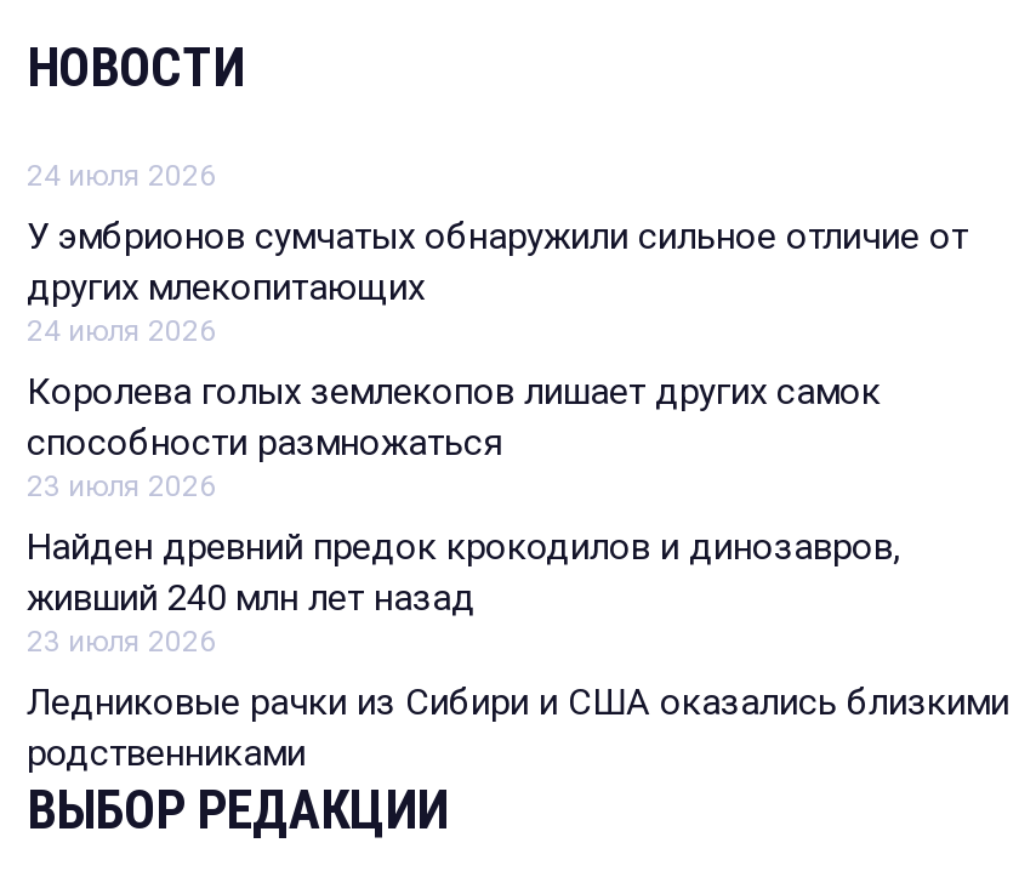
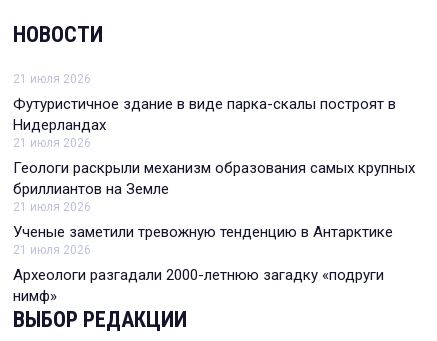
[27,159,216,193] 24 июля 2026 -> [13,72,91,86] 21 июля 2026
[27,215,968,349] У эмбрионов сумчатых обнаружили сильное отличие от | других млекопитающих | 24 июля 2026 -> [13,95,396,150] Футуристичное здание в виде парка-скалы построят в | Нидерландах | 21 июля 2026
[27,370,881,504] Королева голых землекопов лишает других самок | способности размножаться | 23 июля 2026 -> [13,159,415,214] Геологи раскрыли механизм образования самых крупных | бриллиантов на Земле | 21 июля 2026
[27,526,900,659] Найден древний предок крокодилов и динозавров, | живший 240 млн лет назад | 23 июля 2026 -> [13,223,393,257] Ученые заметили тревожную тенденцию в Антарктике | 21 июля 2026
[27,681,1009,776] Ледниковые рачки из Сибири и США оказались близкими | родственниками -> [13,266,384,305] Археологи разгадали 2000-летнюю загадку «подруги | нимф»

